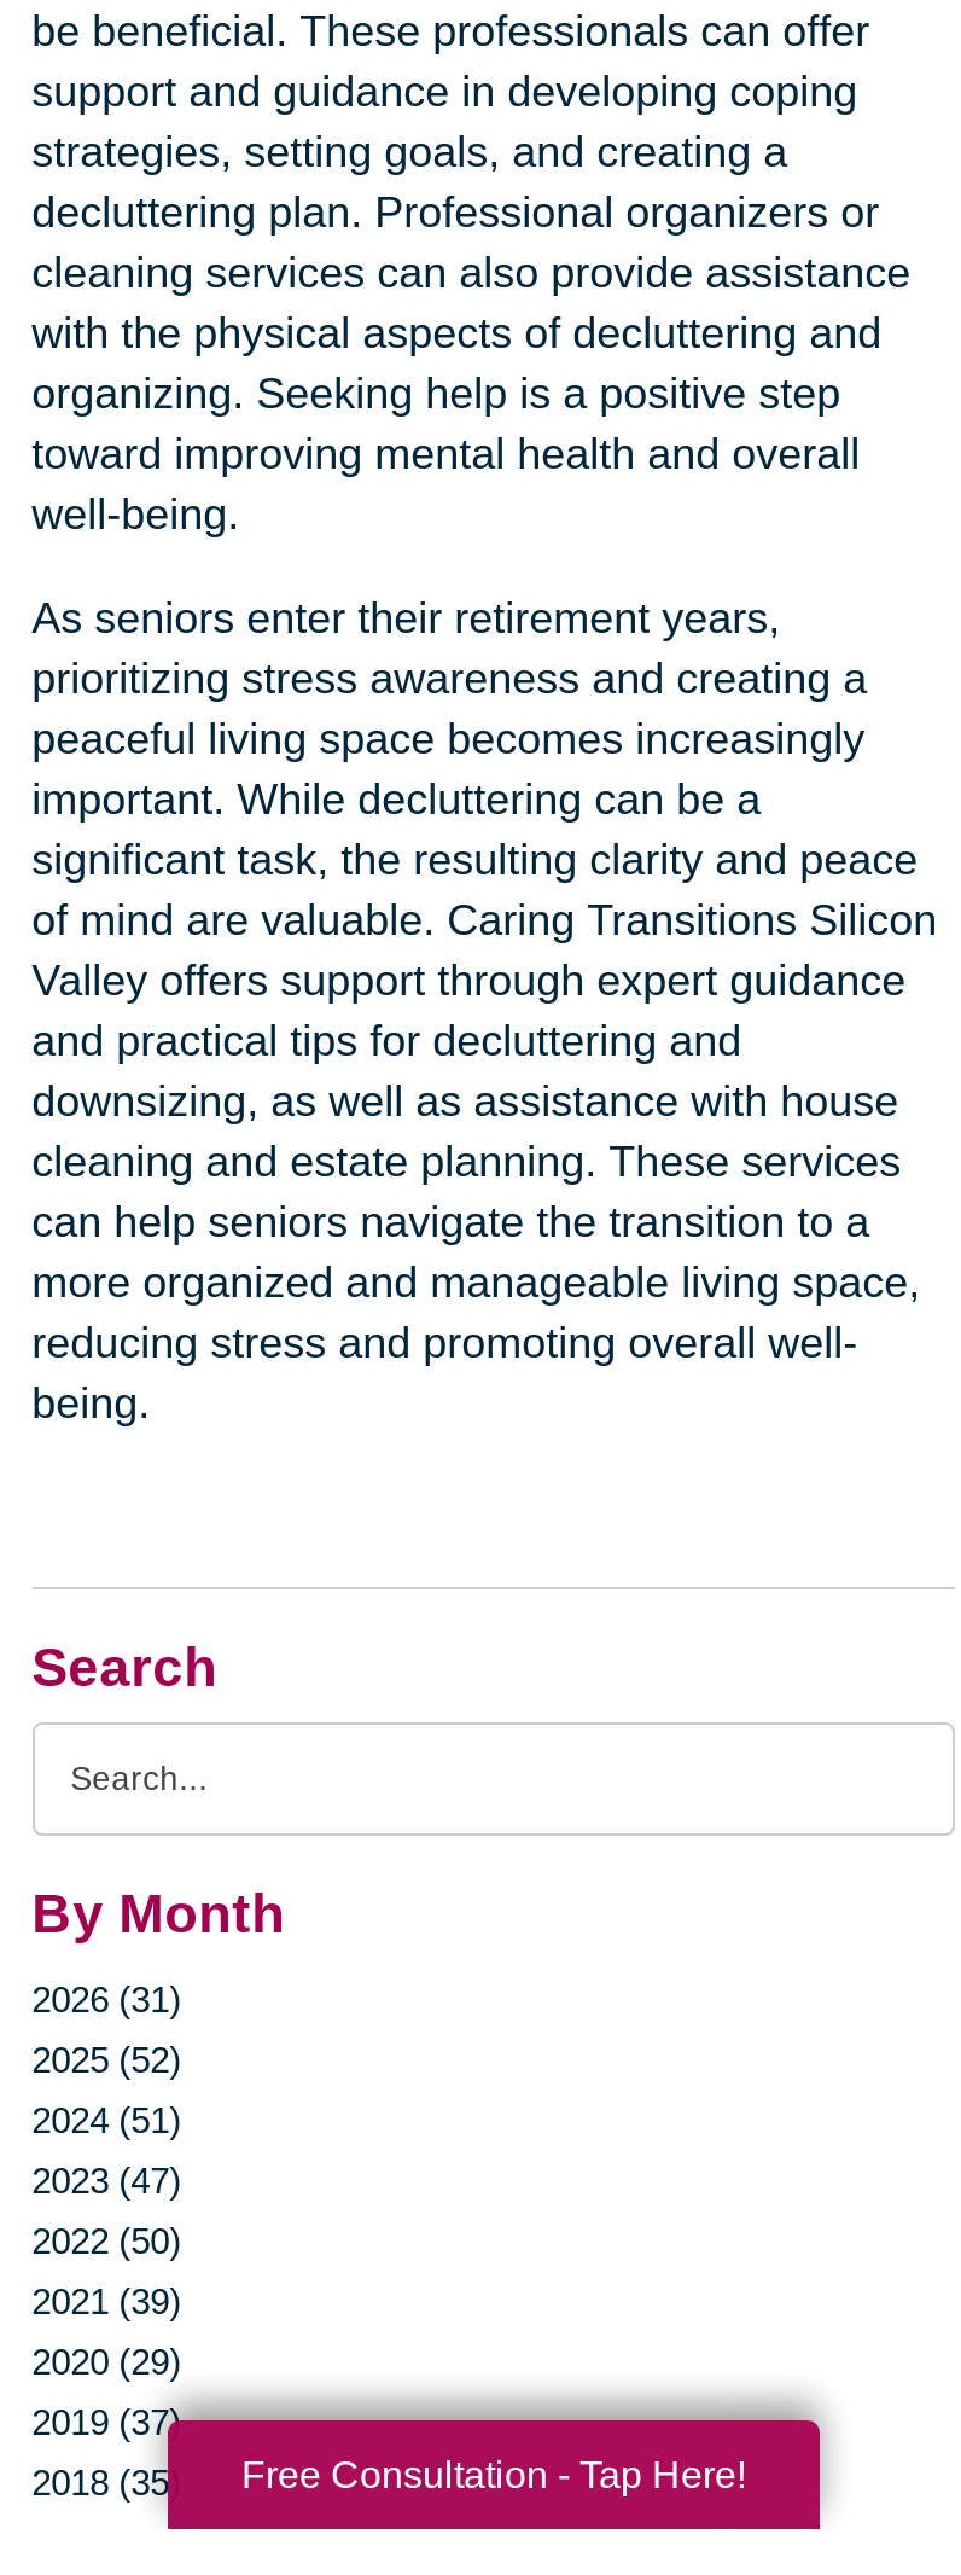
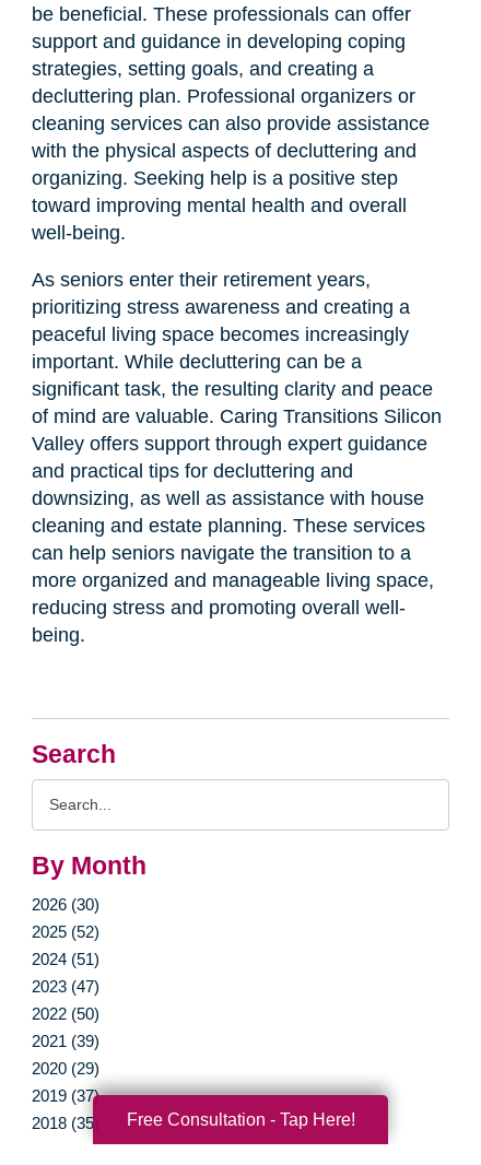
[32,1979,182,2020] 2026 (31) -> [31,895,99,914] 2026 (30)

